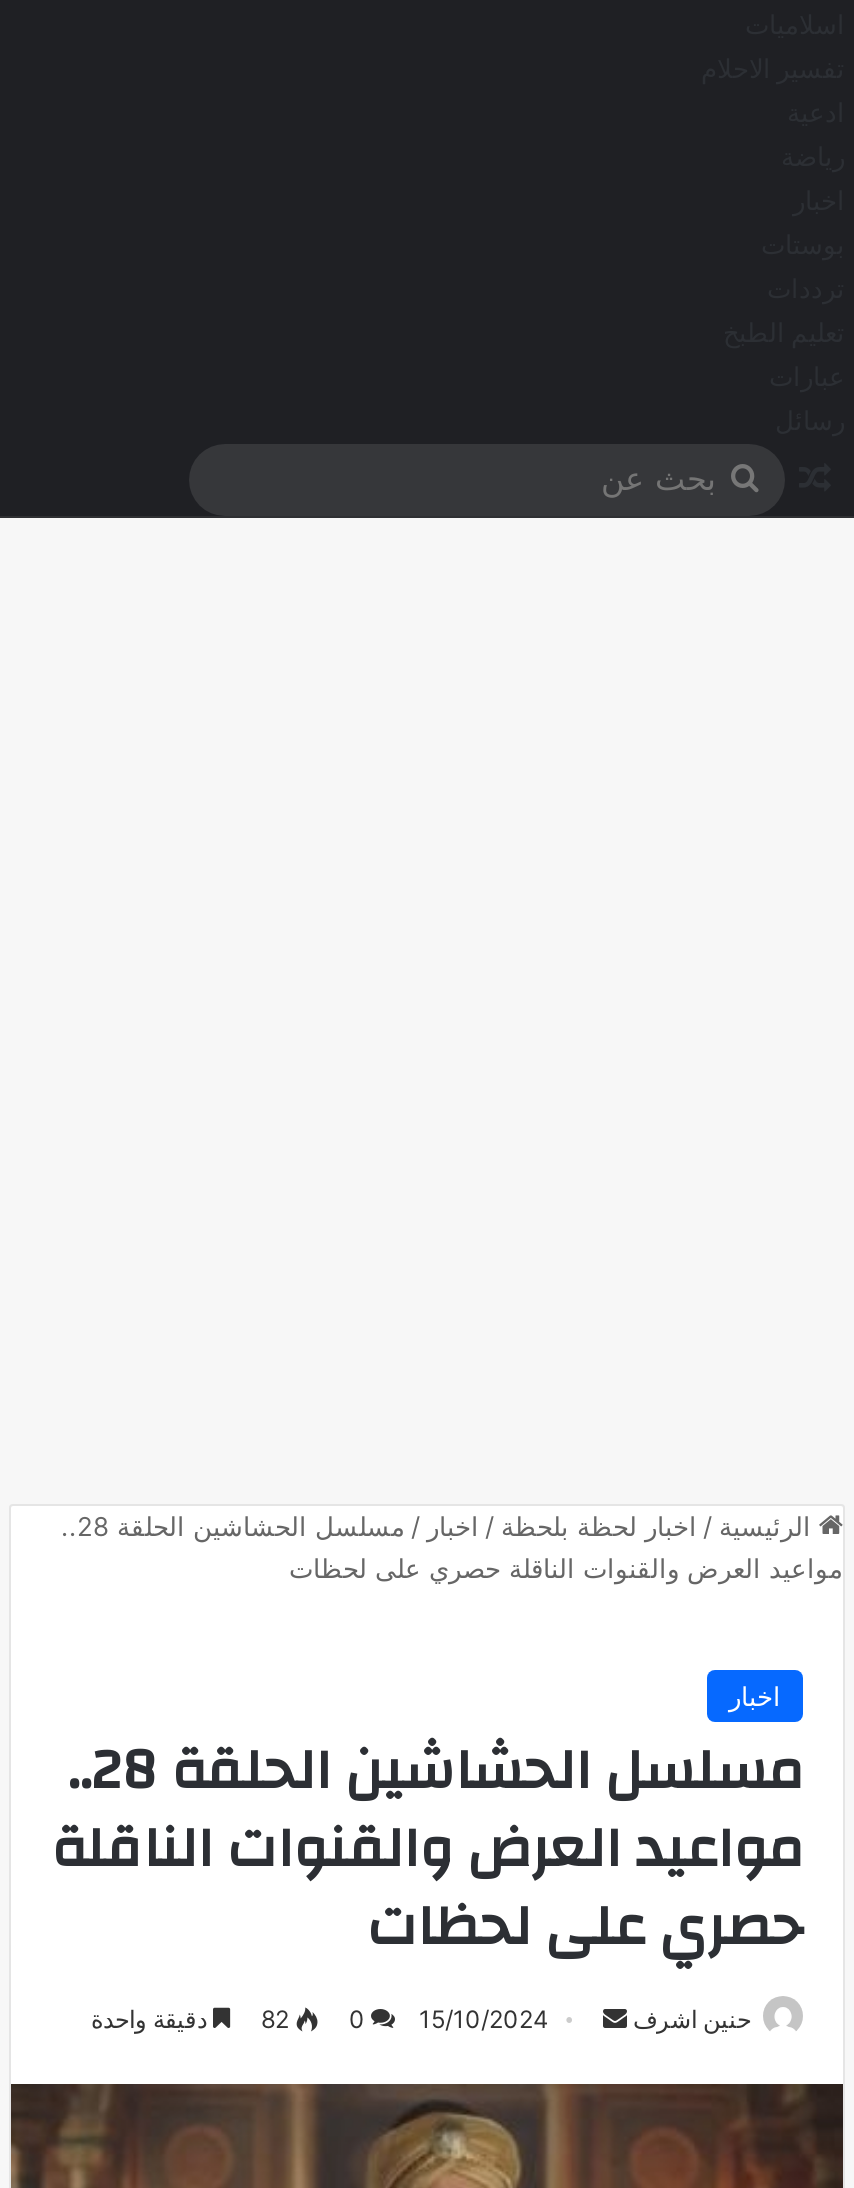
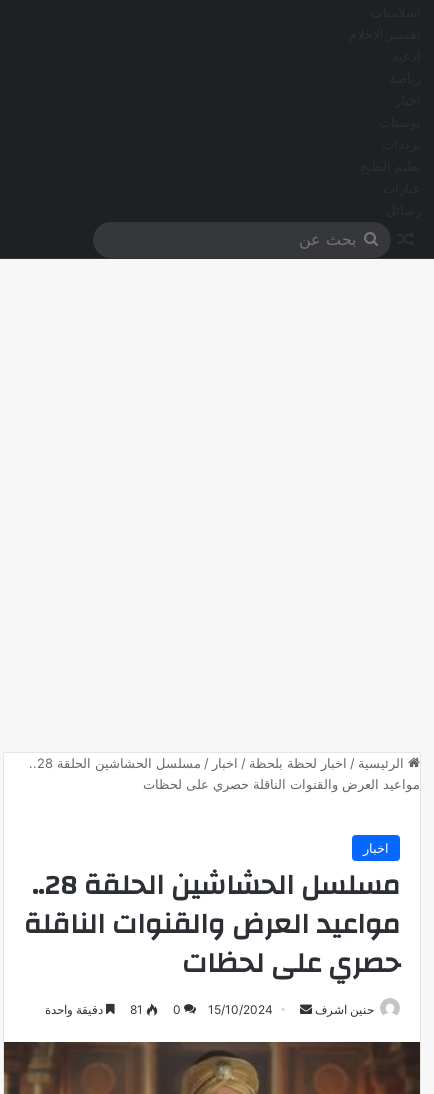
[261,2004,289,2034] 82 -> [130,1002,143,1017] 81

